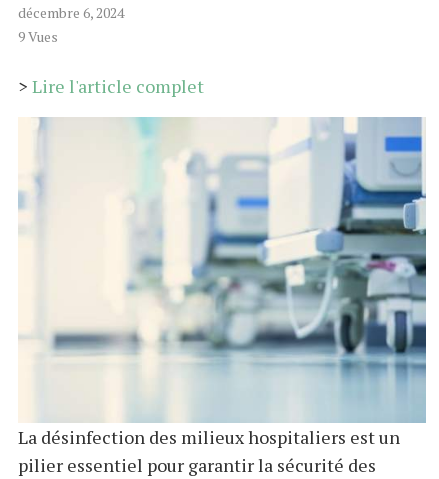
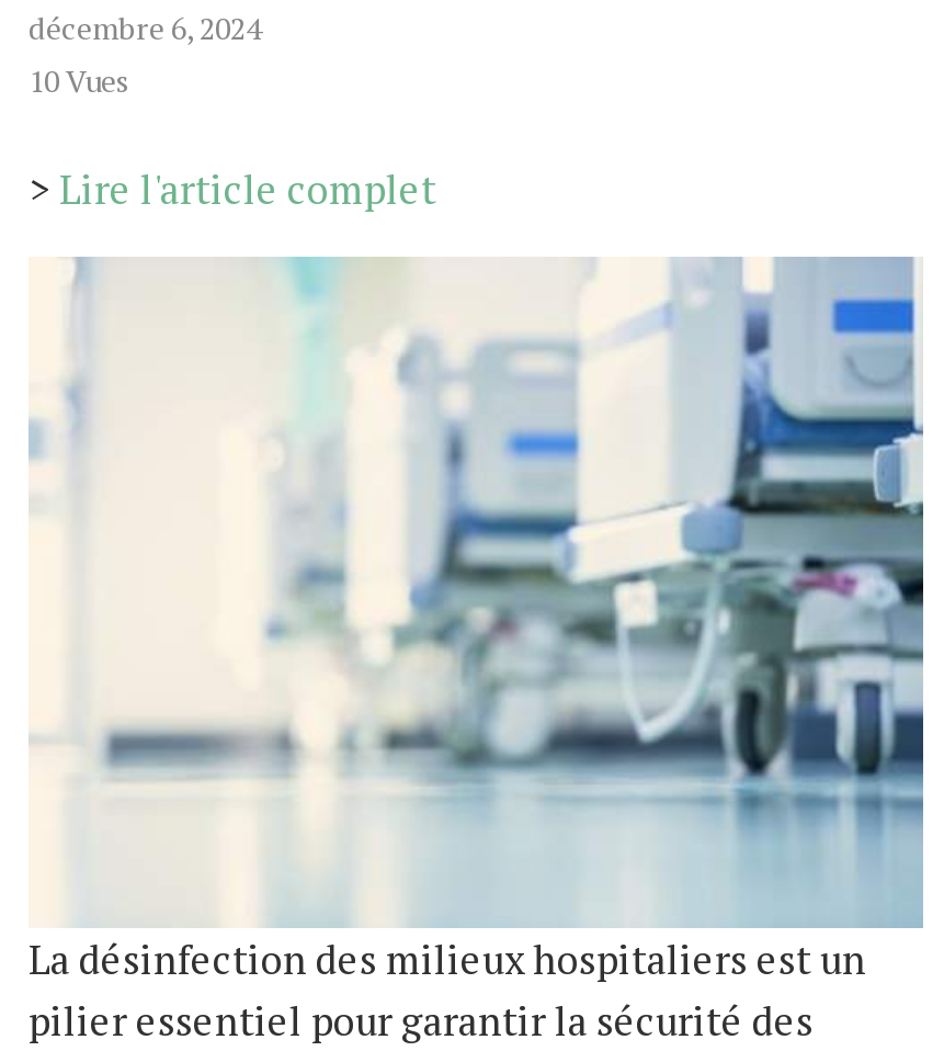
[18,27,58,46] 9Vues -> [29,59,132,101] 10Vues

